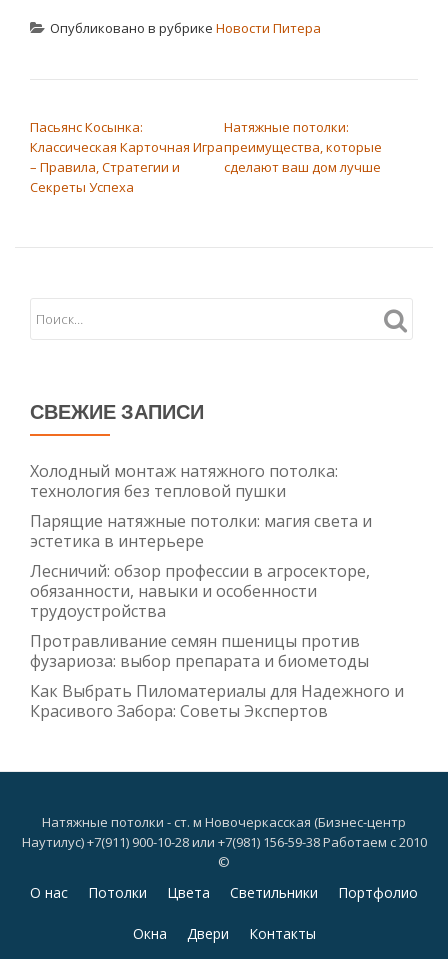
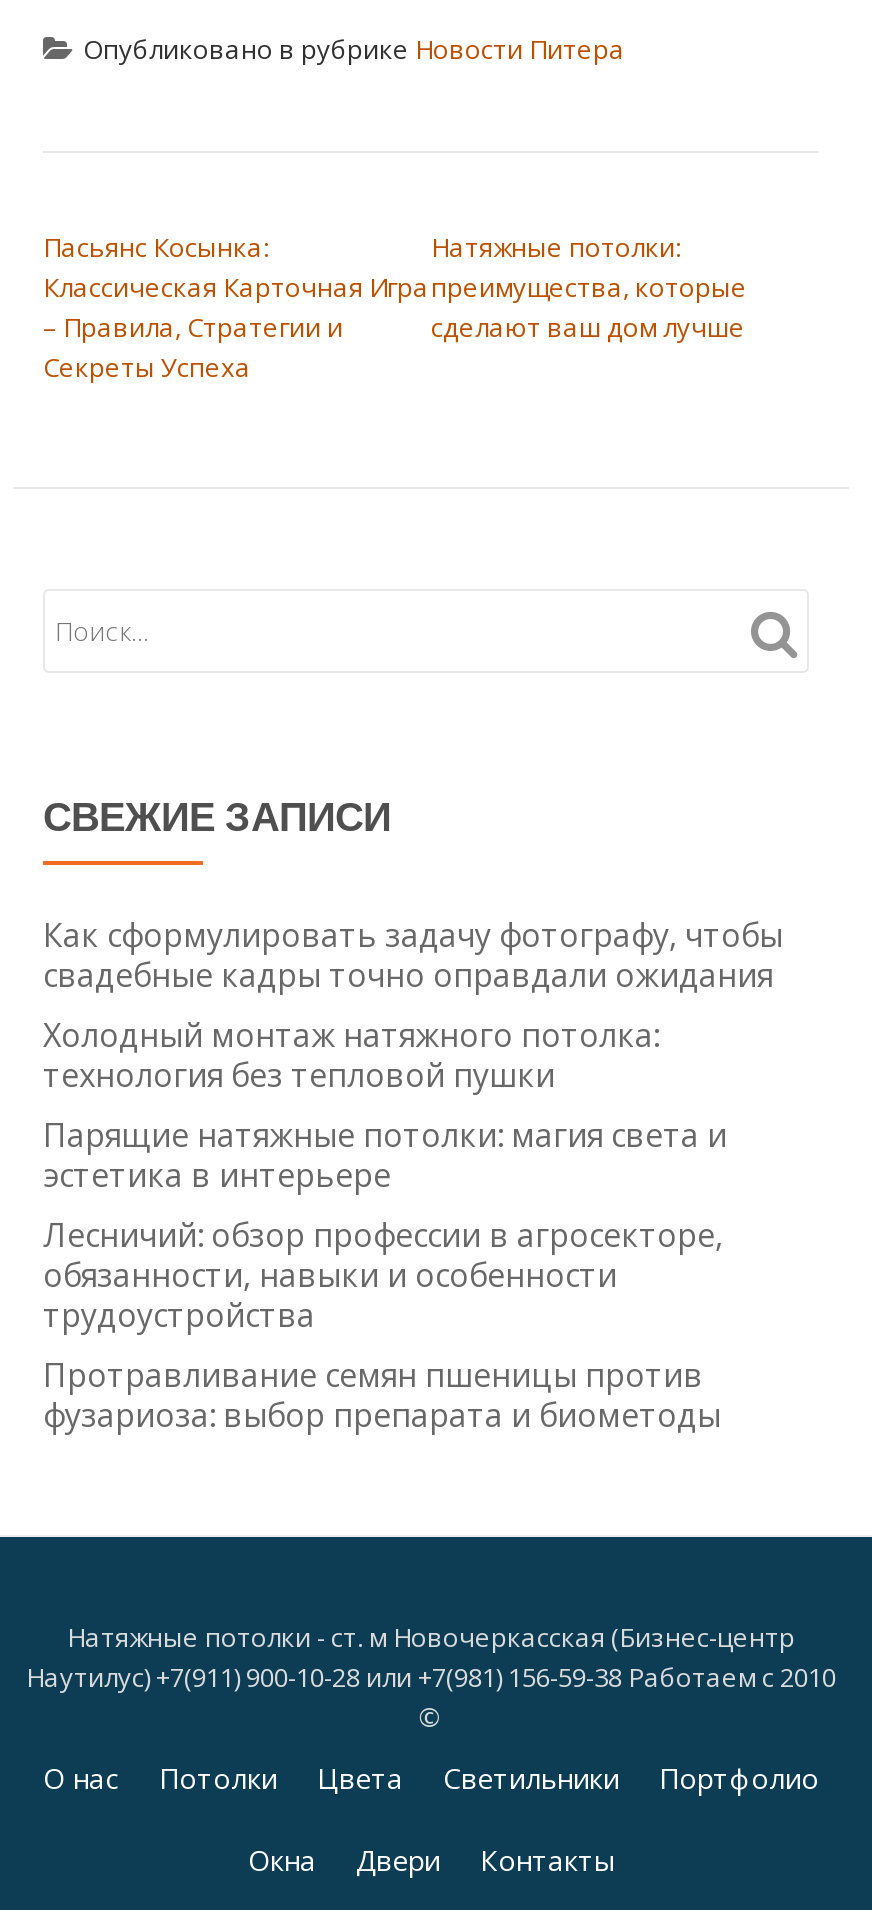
none -> [43,912,783,996] Как сформулировать задачу фотографу, чтобы | свадебные кадры точно оправдали ожидания
moved [30,459,372,671] -> [43,1012,727,1436]: Холодный монтаж натяжного потолка: | технология без тепловой пушки | Парящие натяжные потолки: магия света и | ... | Протравливание семян пшеницы против | фузариоза: выбор препарата и биометоды
[30,679,404,721] Как Выбрать Пиломатериалы для Надежного и | Красивого Забора: Советы Экспертов -> none

